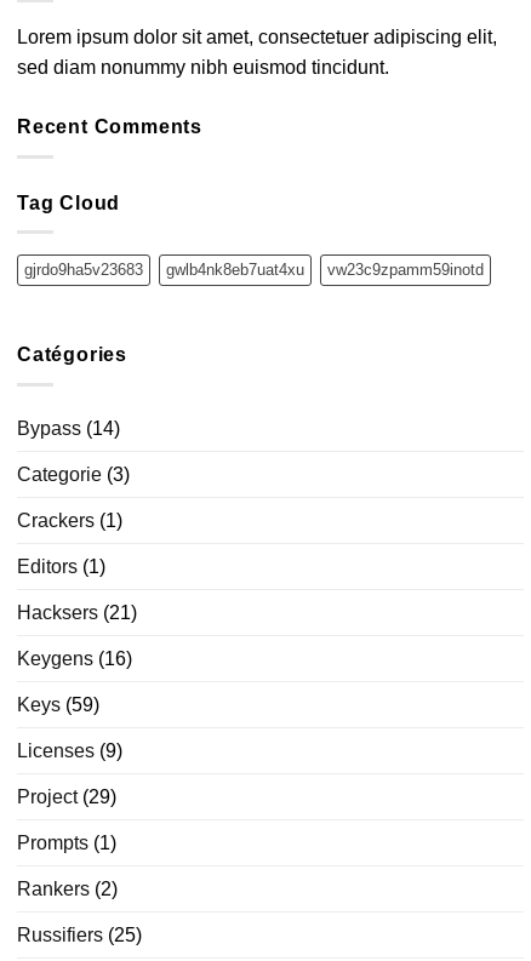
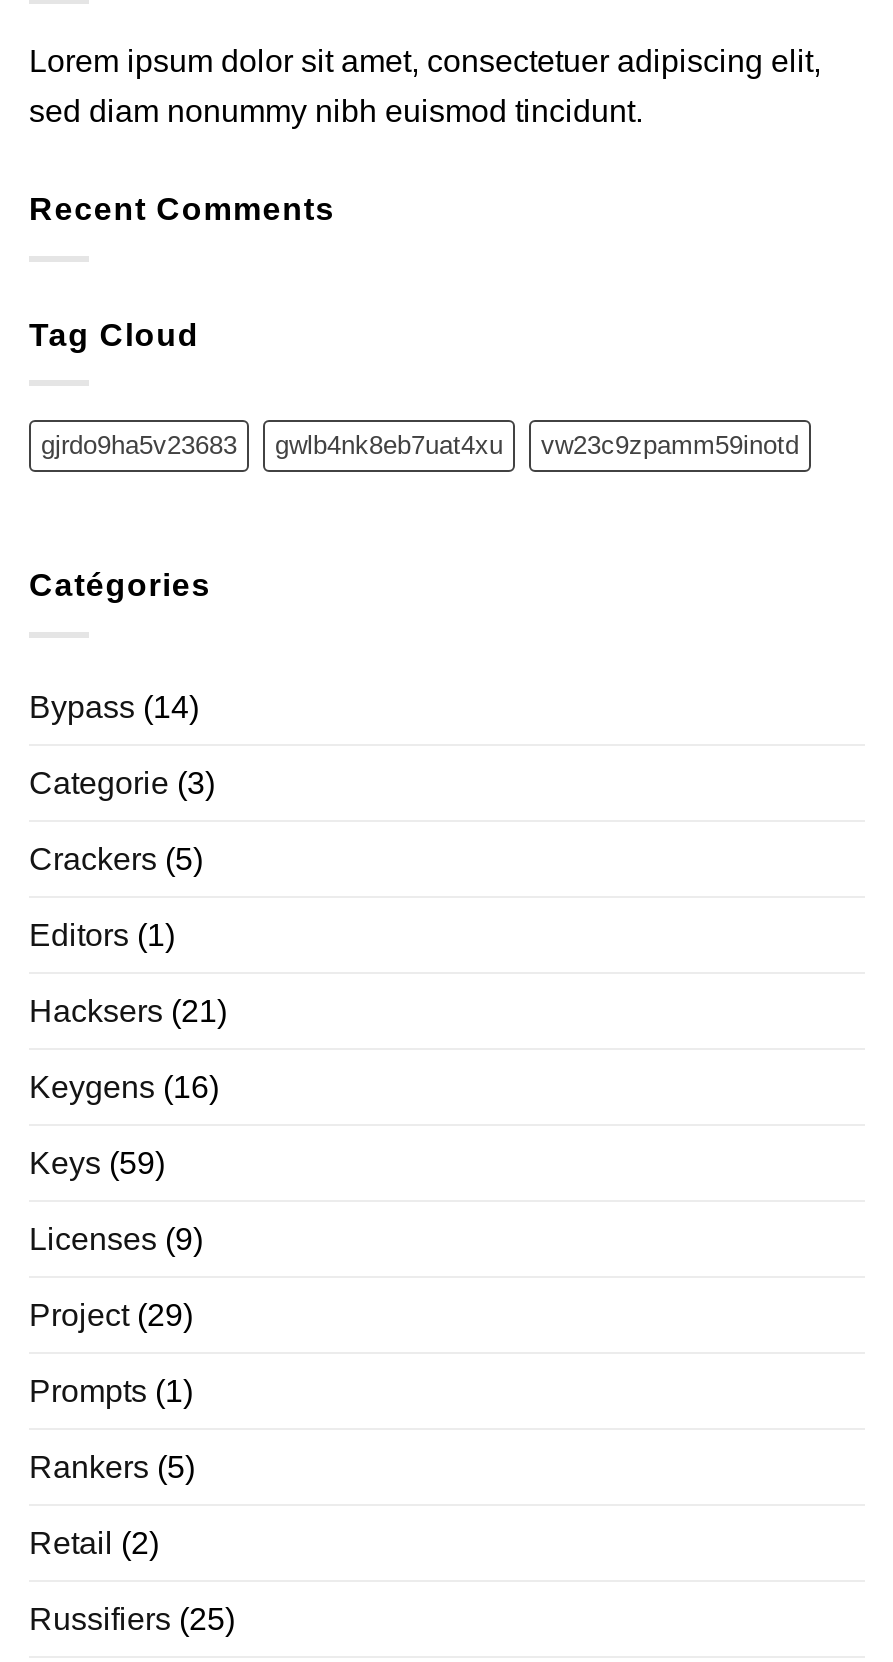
[17,510,122,530] Crackers (1) -> [29,841,203,875] Crackers (5)
[17,878,118,899] Rankers (2) -> [29,1449,195,1559] Rankers (5) | Retail (2)

